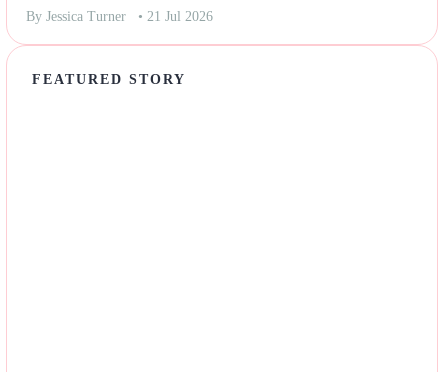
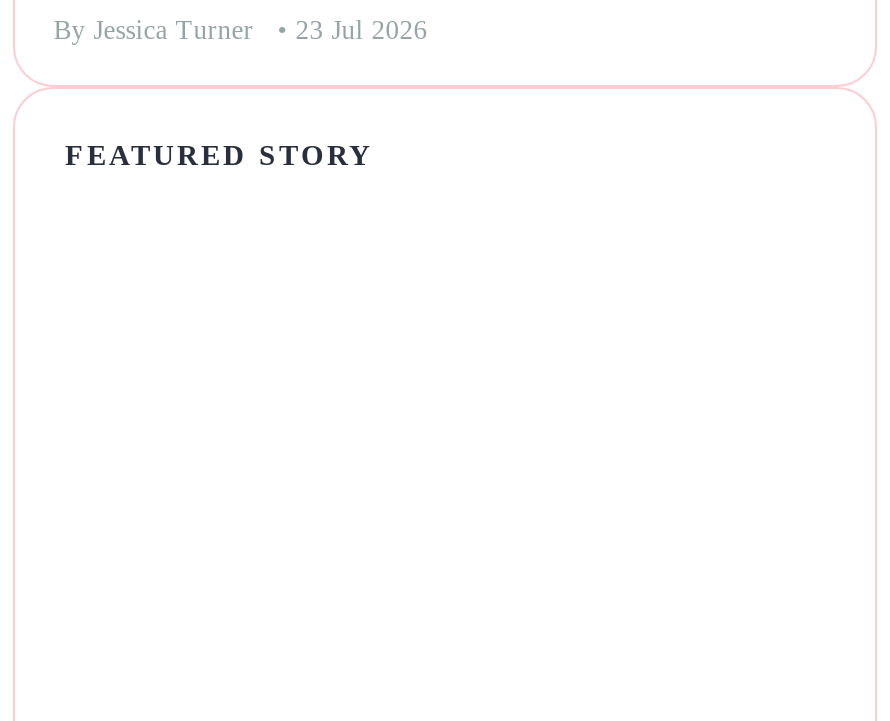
[26,9,213,24] By Jessica Turner • 21 Jul 2026 -> [53,15,427,45] By Jessica Turner • 23 Jul 2026

